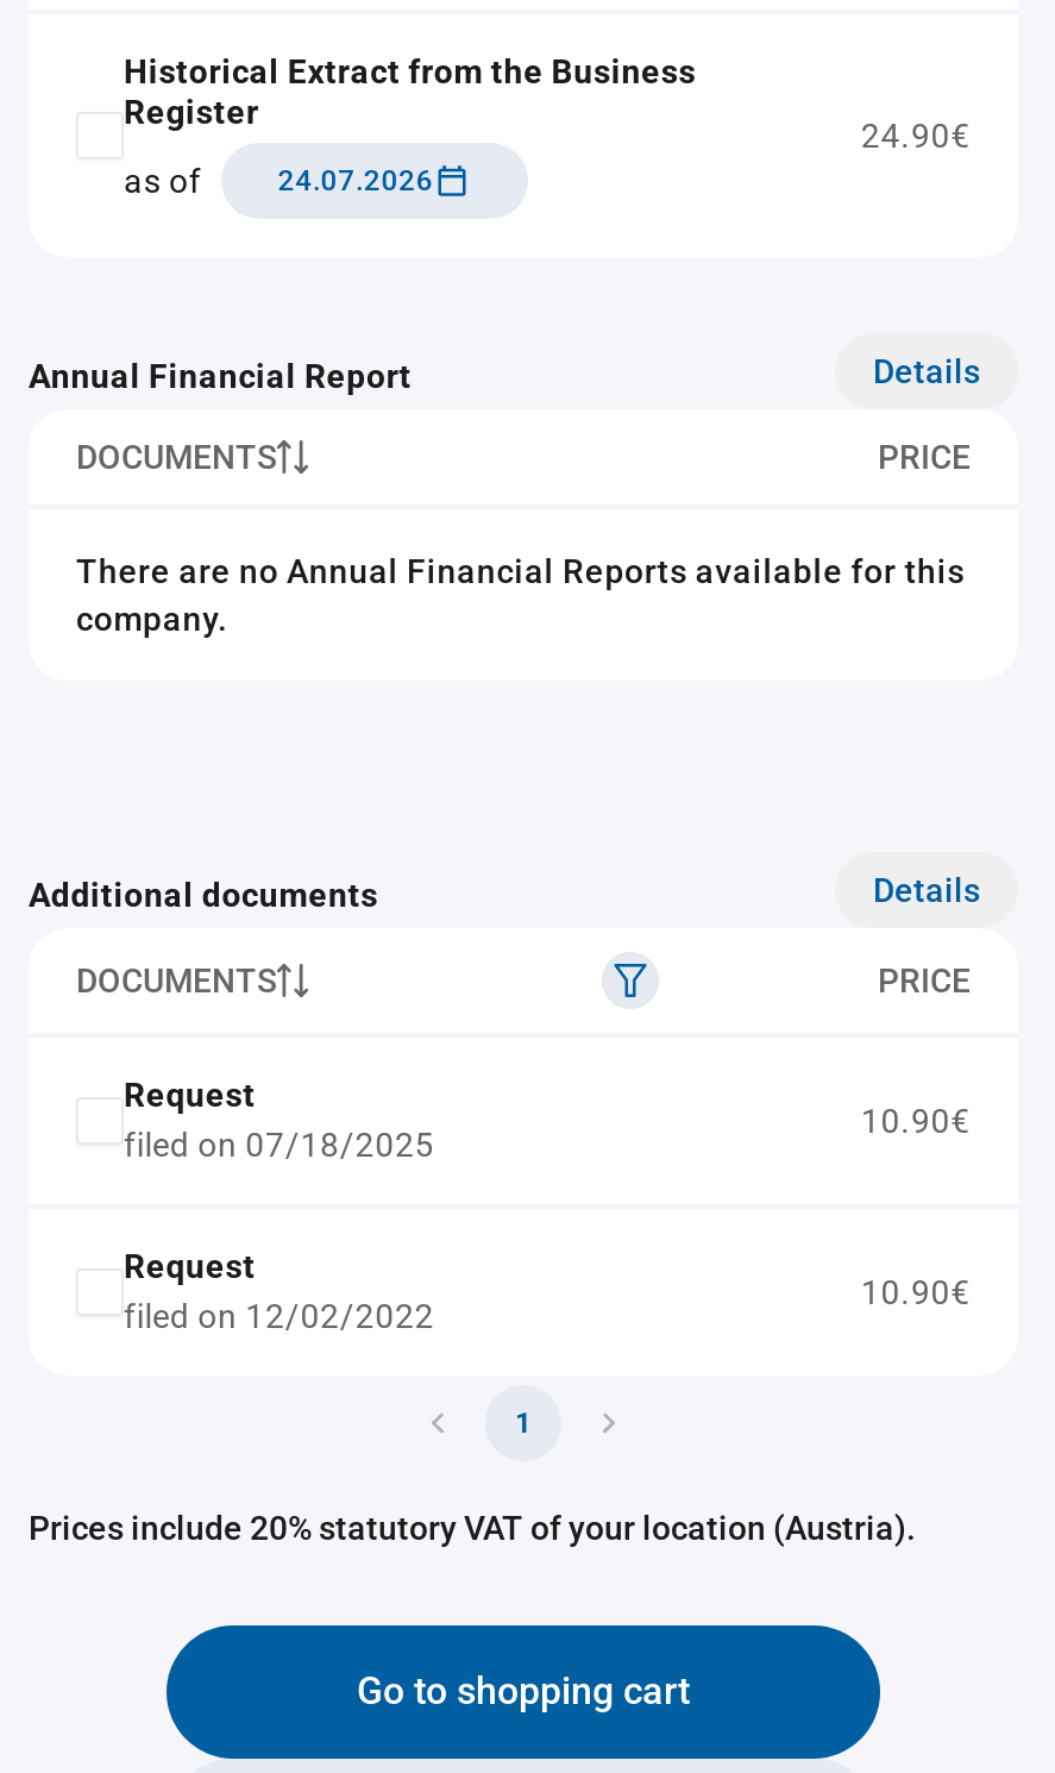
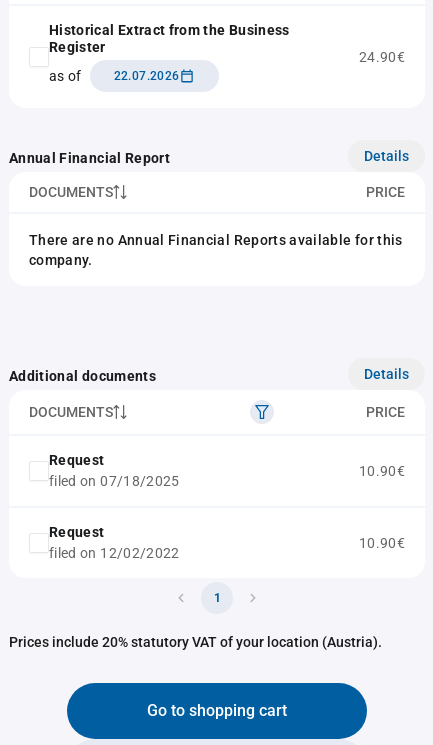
[278,164,433,198] 24.07.2026 -> [114,69,179,83] 22.07.2026

